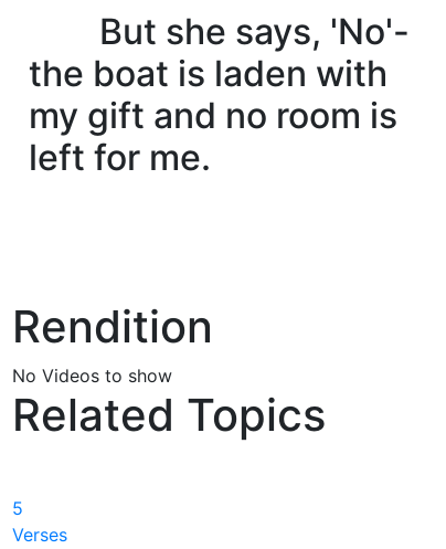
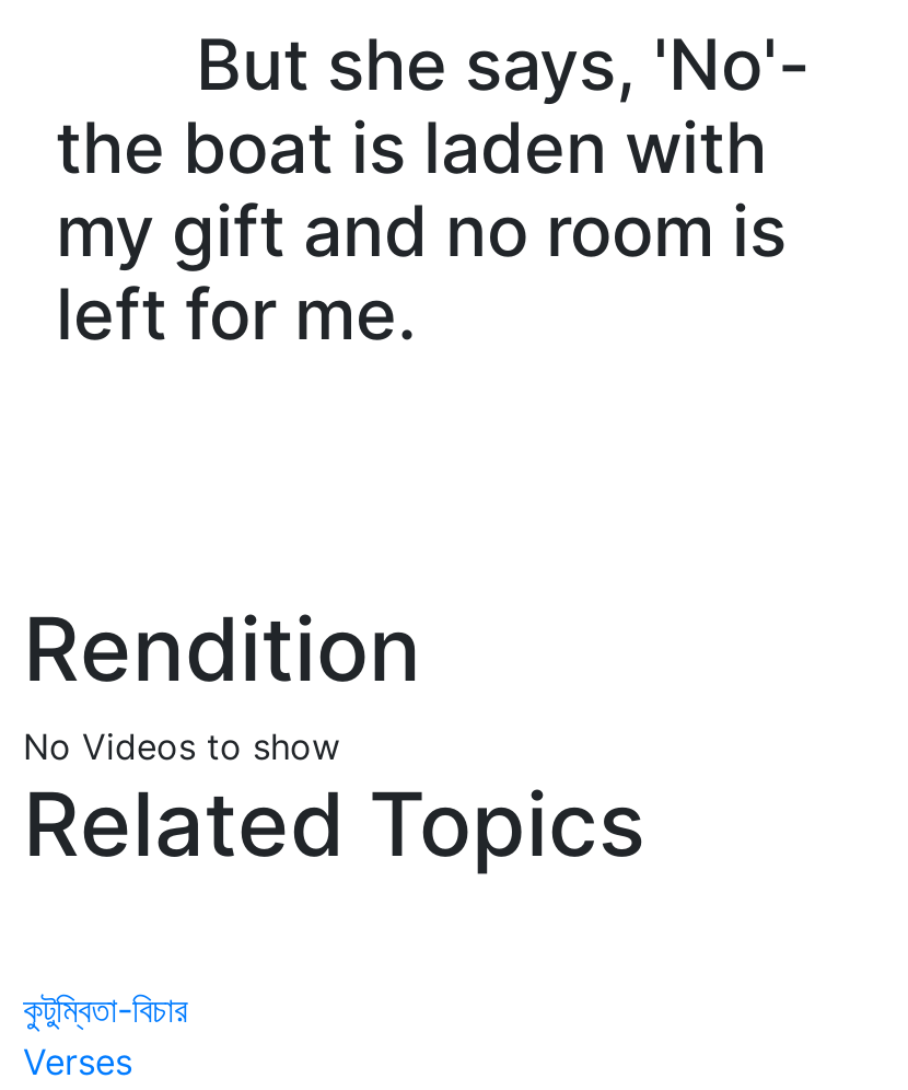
[12,497,23,519] 5 -> [23,987,187,1031] কুটুম্বিতা-বিচার

